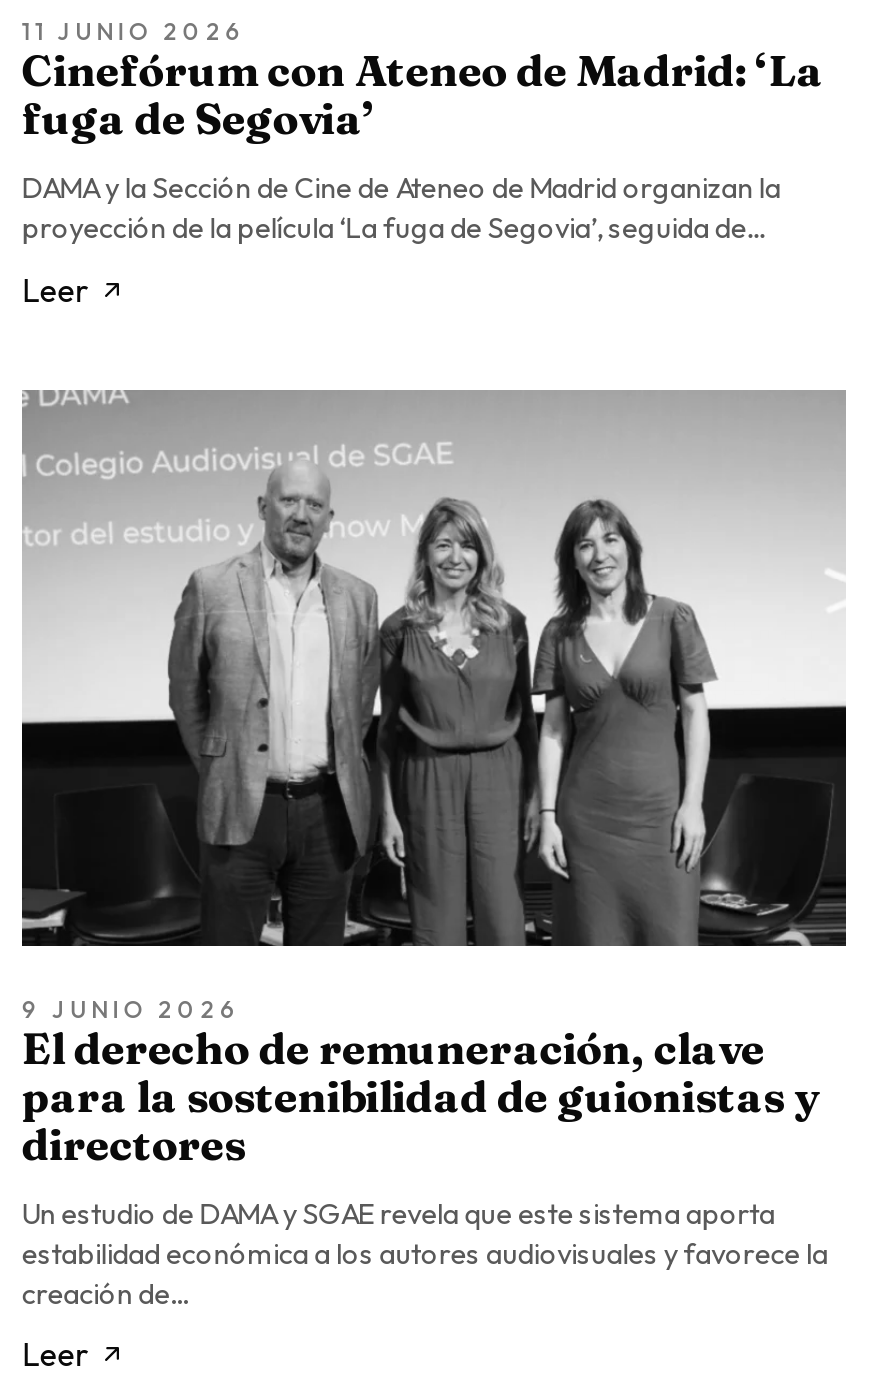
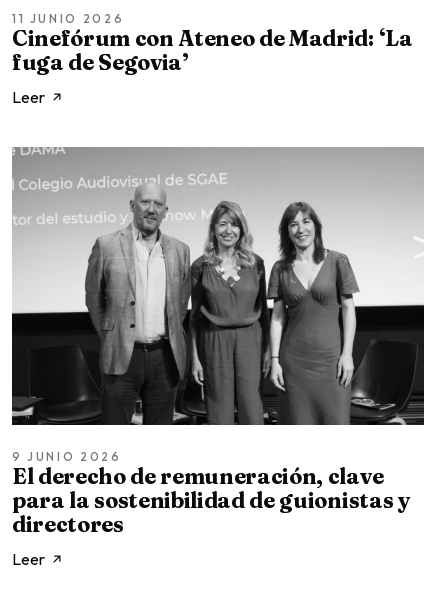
[22,171,781,247] DAMA y la Sección de Cine de Ateneo de Madrid organizan la | proyección de la película ‘La fuga de Segovia’, seguida de… -> none
[22,1195,828,1311] Un estudio de DAMA y SGAE revela que este sistema aporta | estabilidad económica a los autores audiovisuales y favorece la | creación de… -> none

